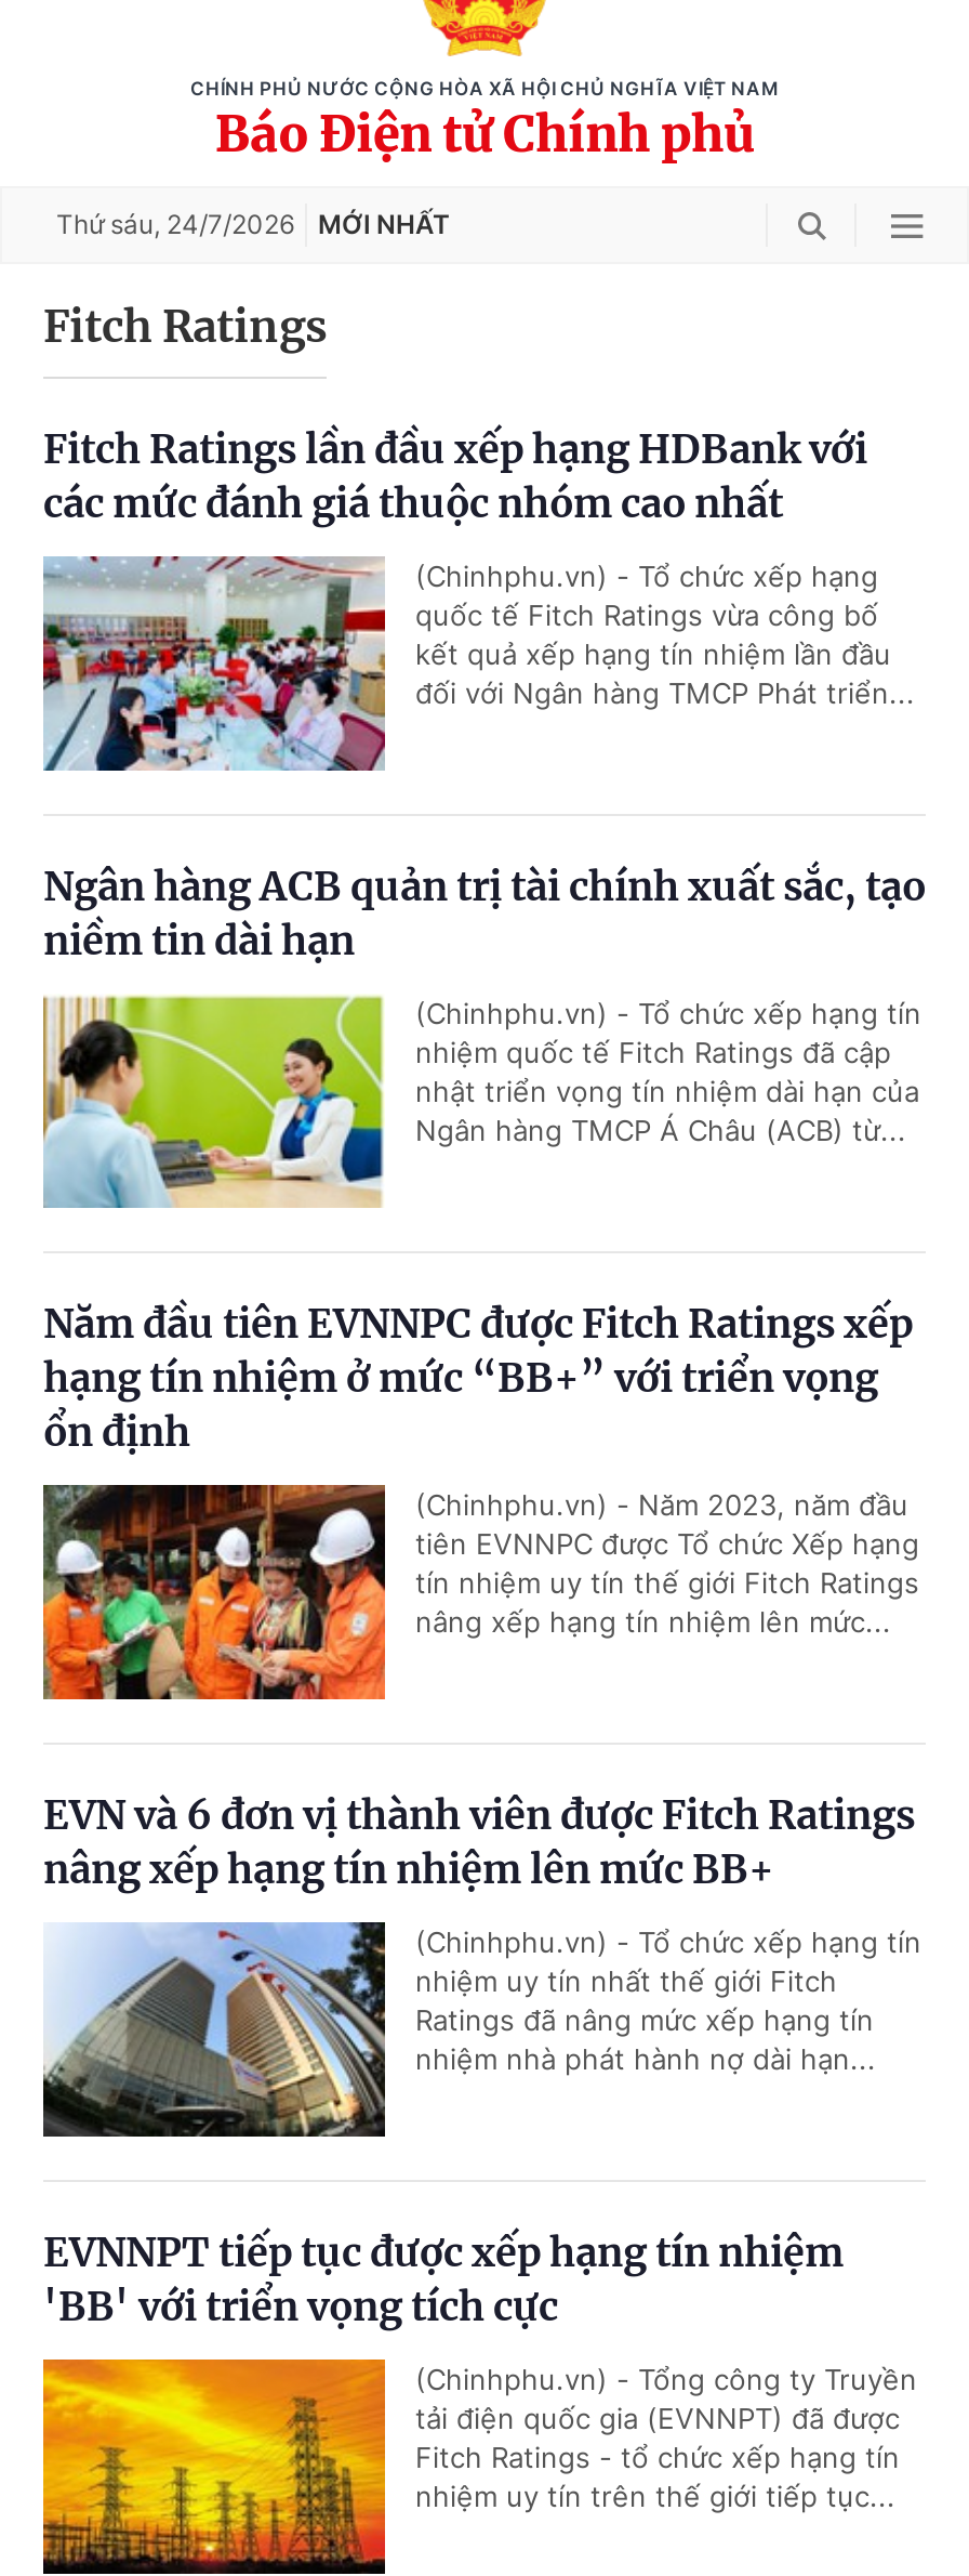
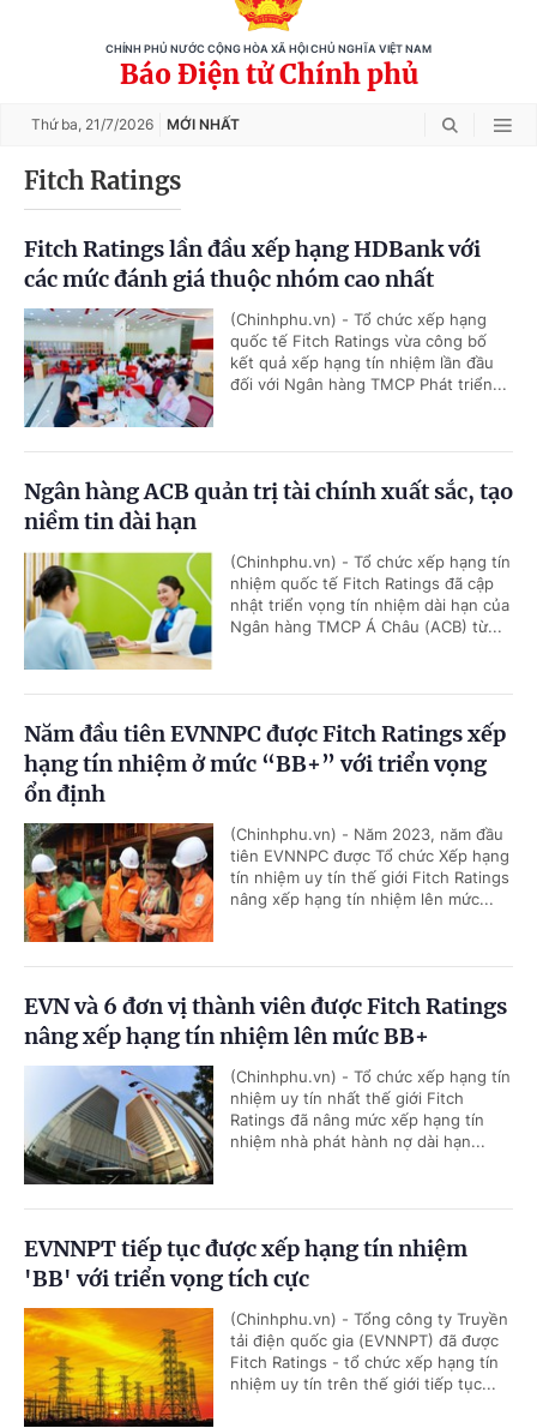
[56,208,450,240] Thứ sáu, 24/7/2026 MỚI NHẤT -> [31,115,240,133] Thứ ba, 21/7/2026 MỚI NHẤT

